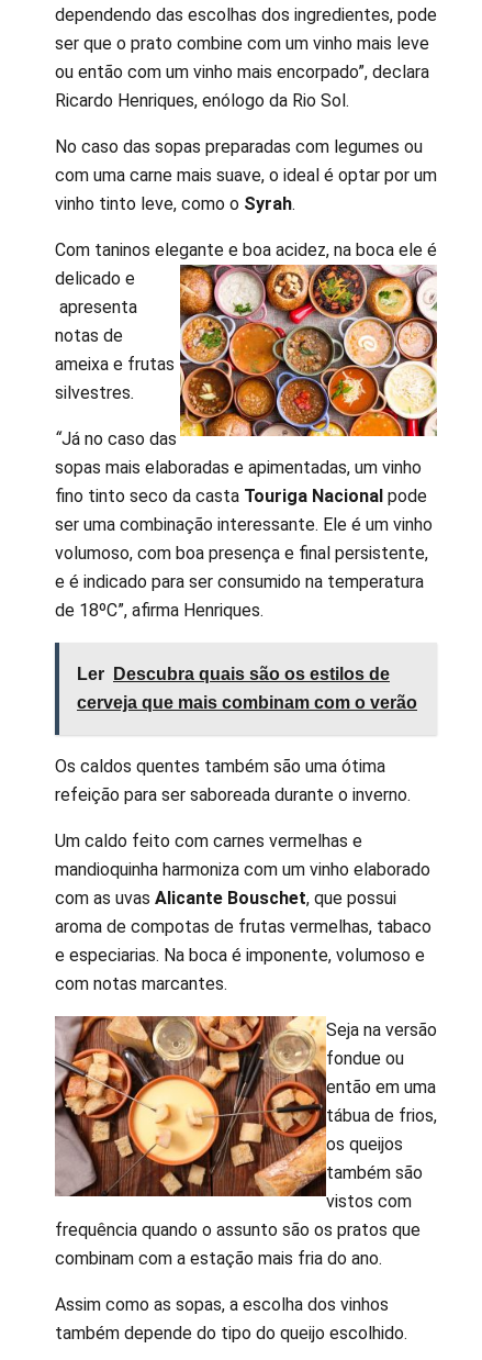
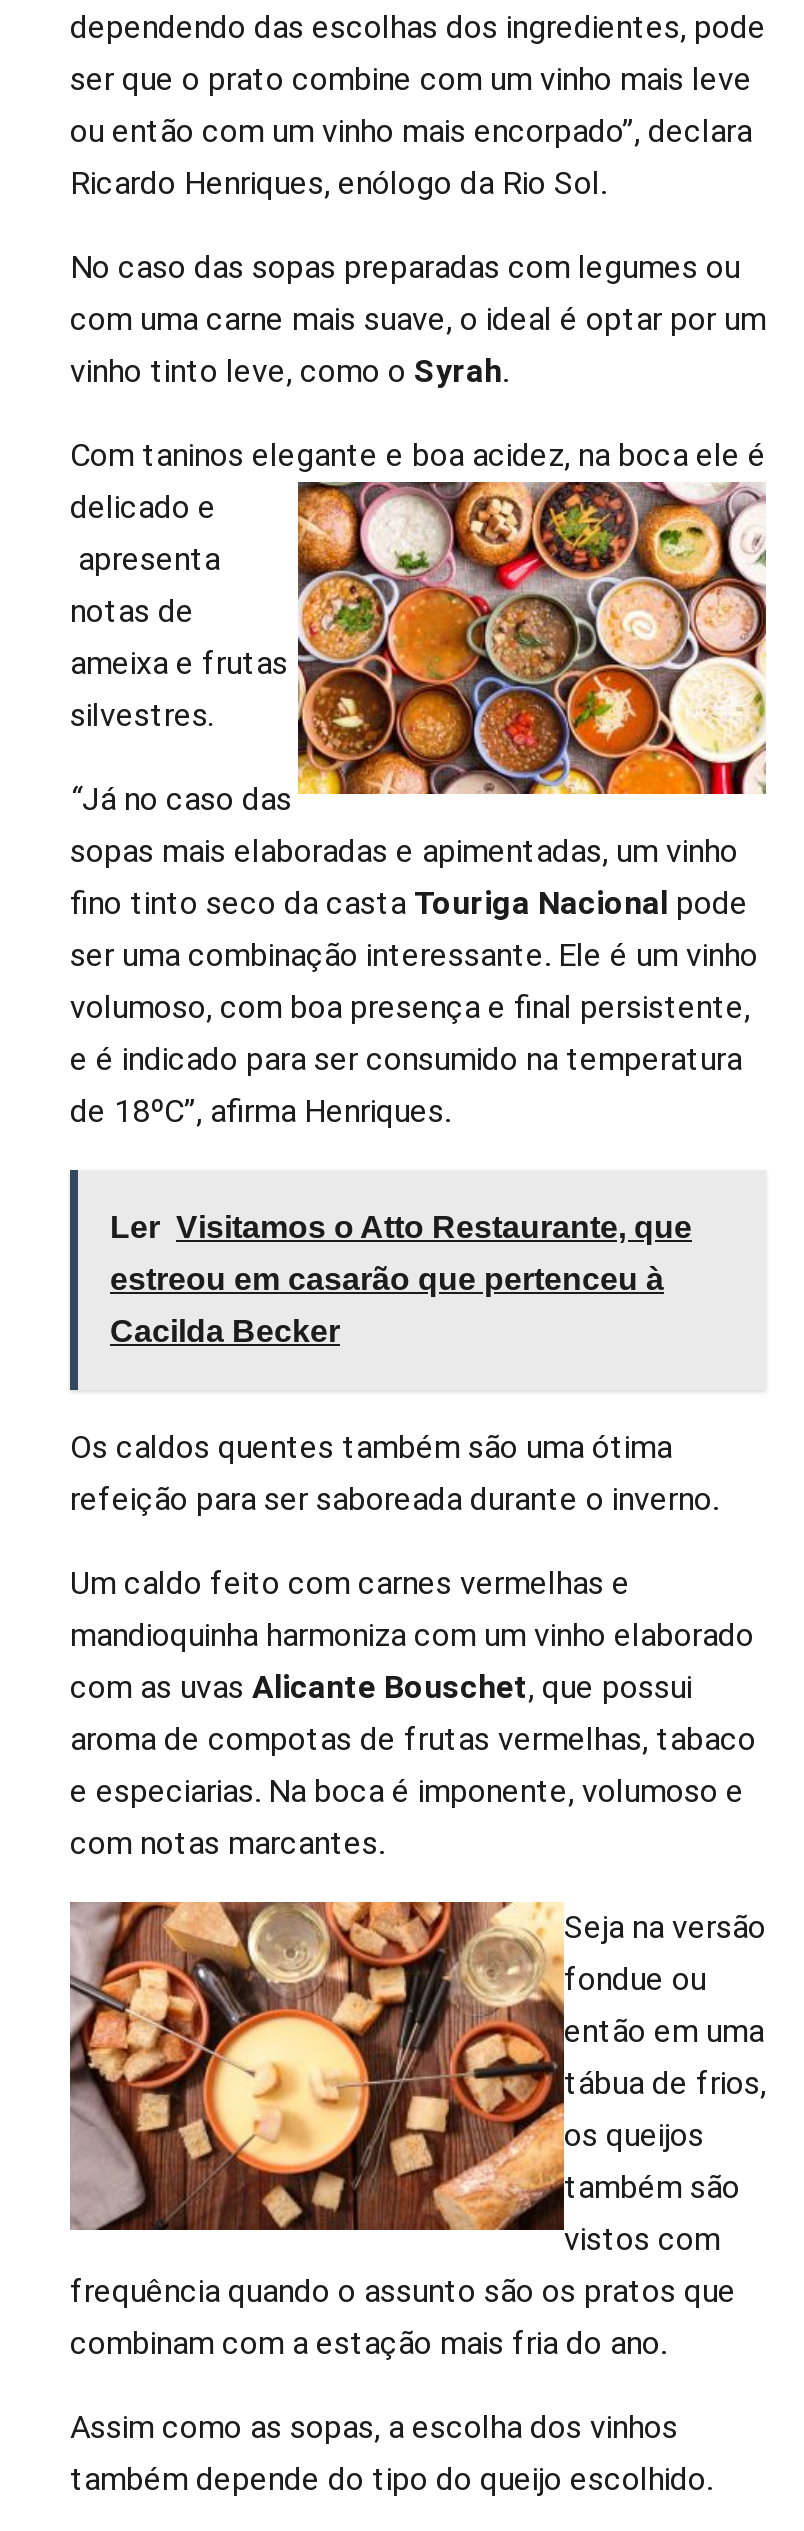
[77,665,417,712] Ler Descubra quais são os estilos de | cerveja que mais combinam com o verão -> [110,1210,692,1348] Ler Visitamos o Atto Restaurante, que | estreou em casarão que pertenceu à | Cacilda Becker

